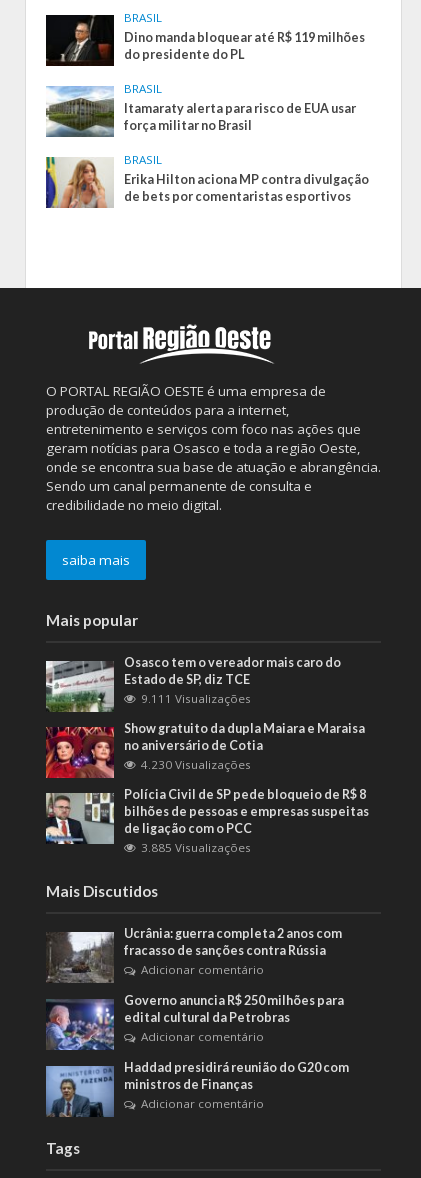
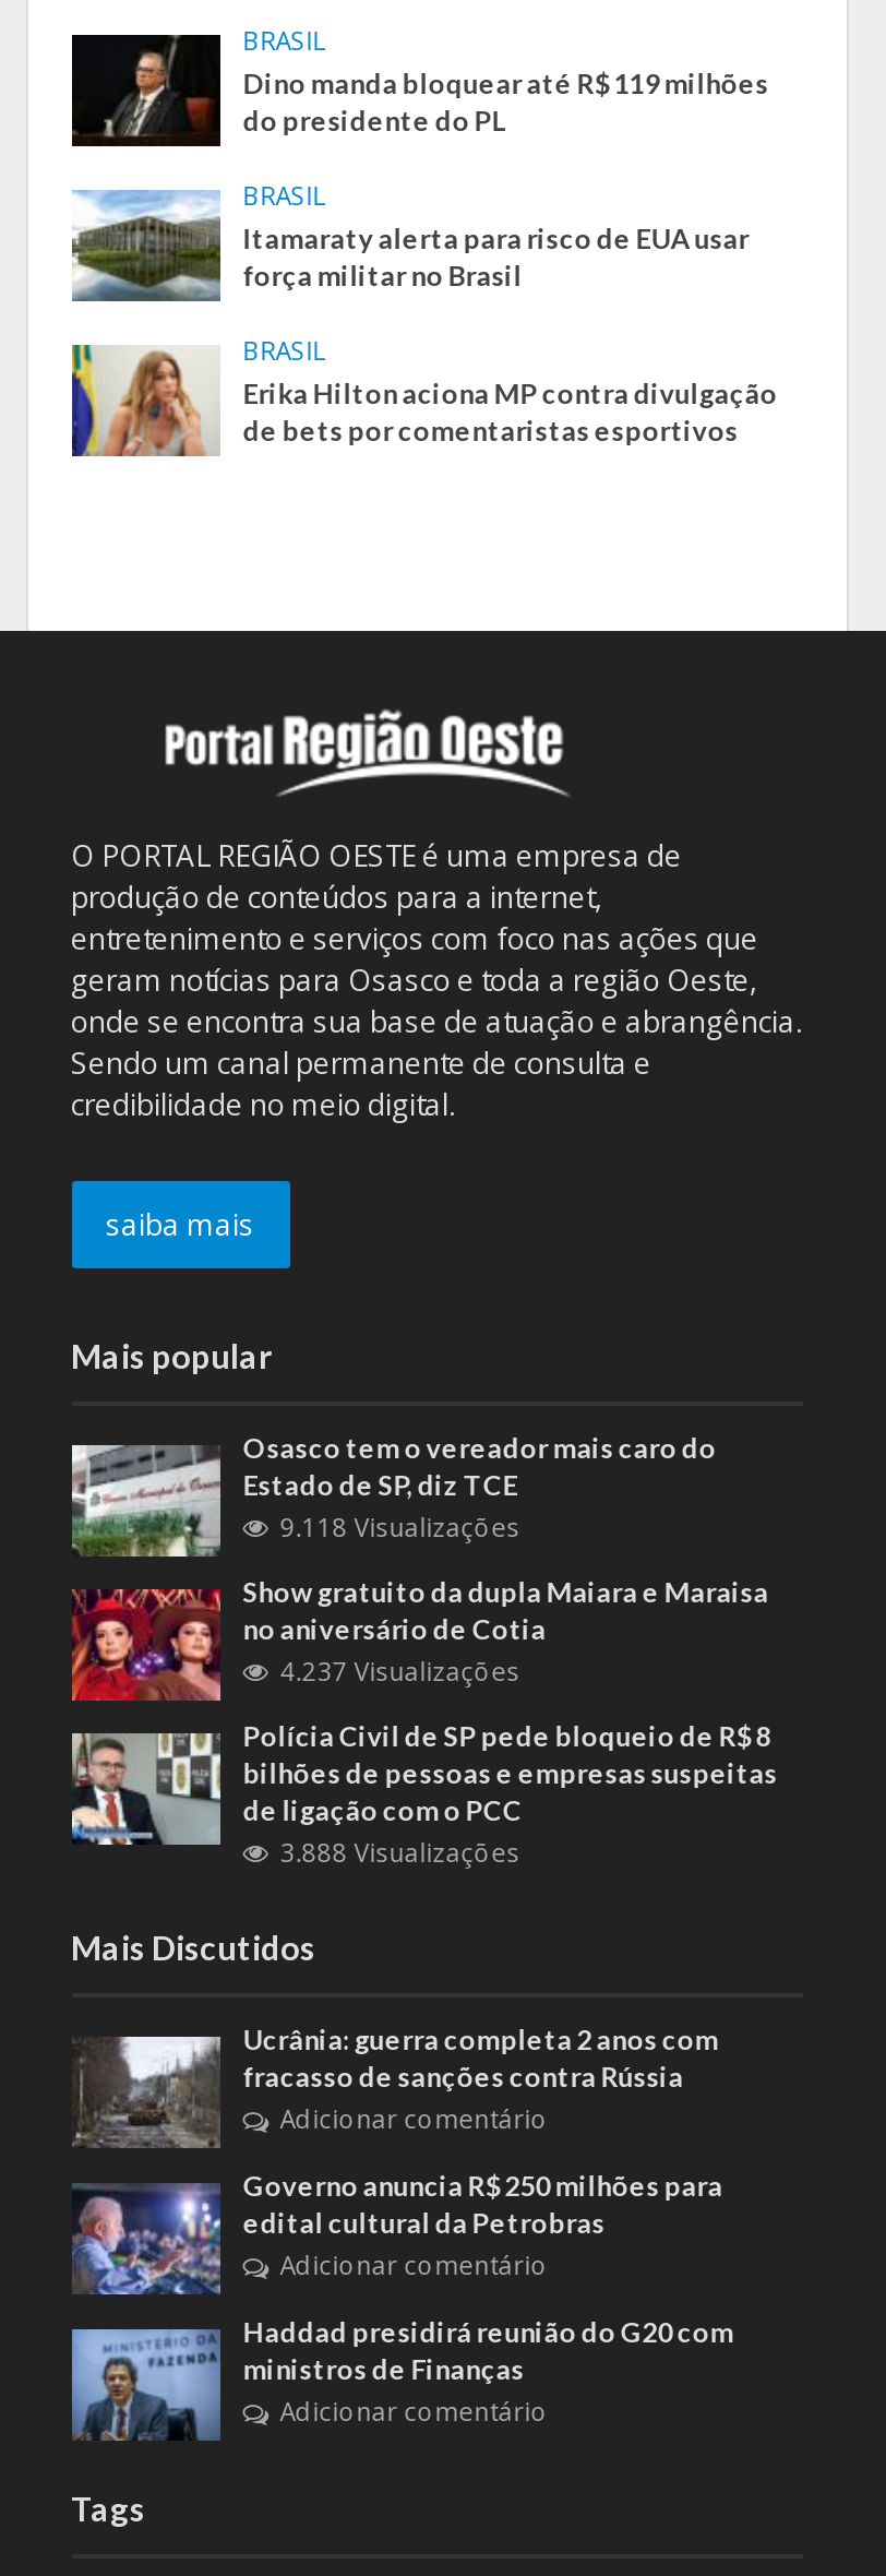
[141,691,251,706] 9.111 Visualizações -> [280,1510,520,1543] 9.118 Visualizações
[141,757,251,772] 4.230 Visualizações -> [280,1654,520,1687] 4.237 Visualizações
[141,840,251,855] 3.885 Visualizações -> [280,1836,520,1868] 3.888 Visualizações

